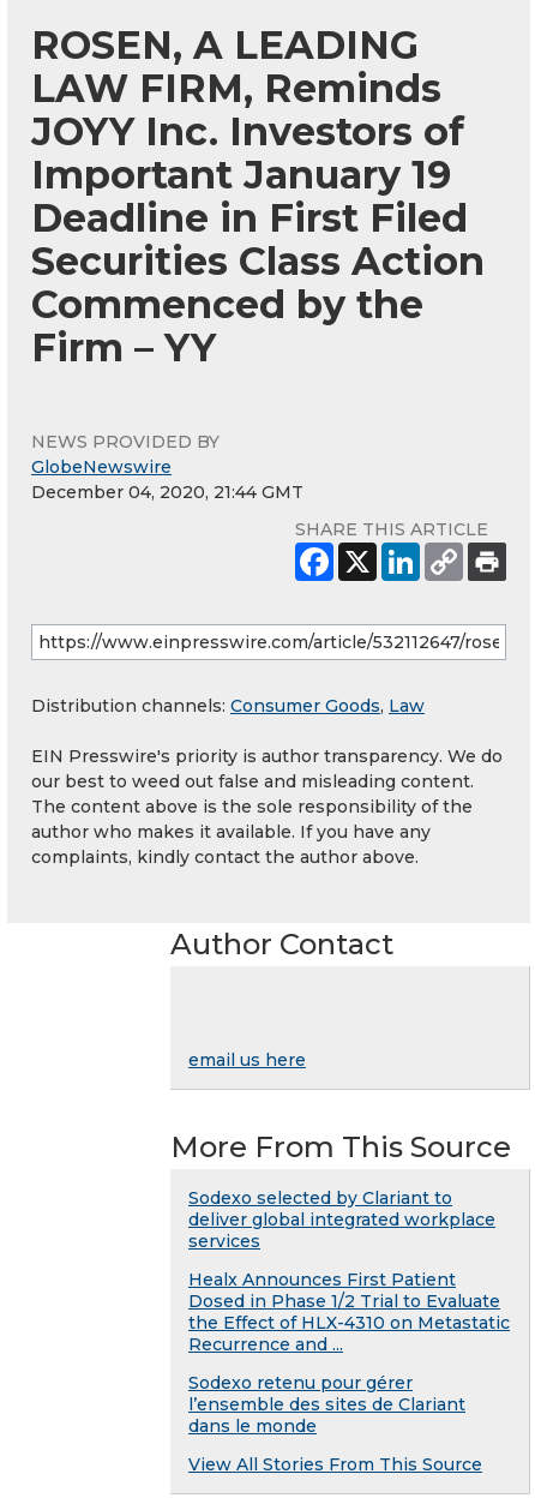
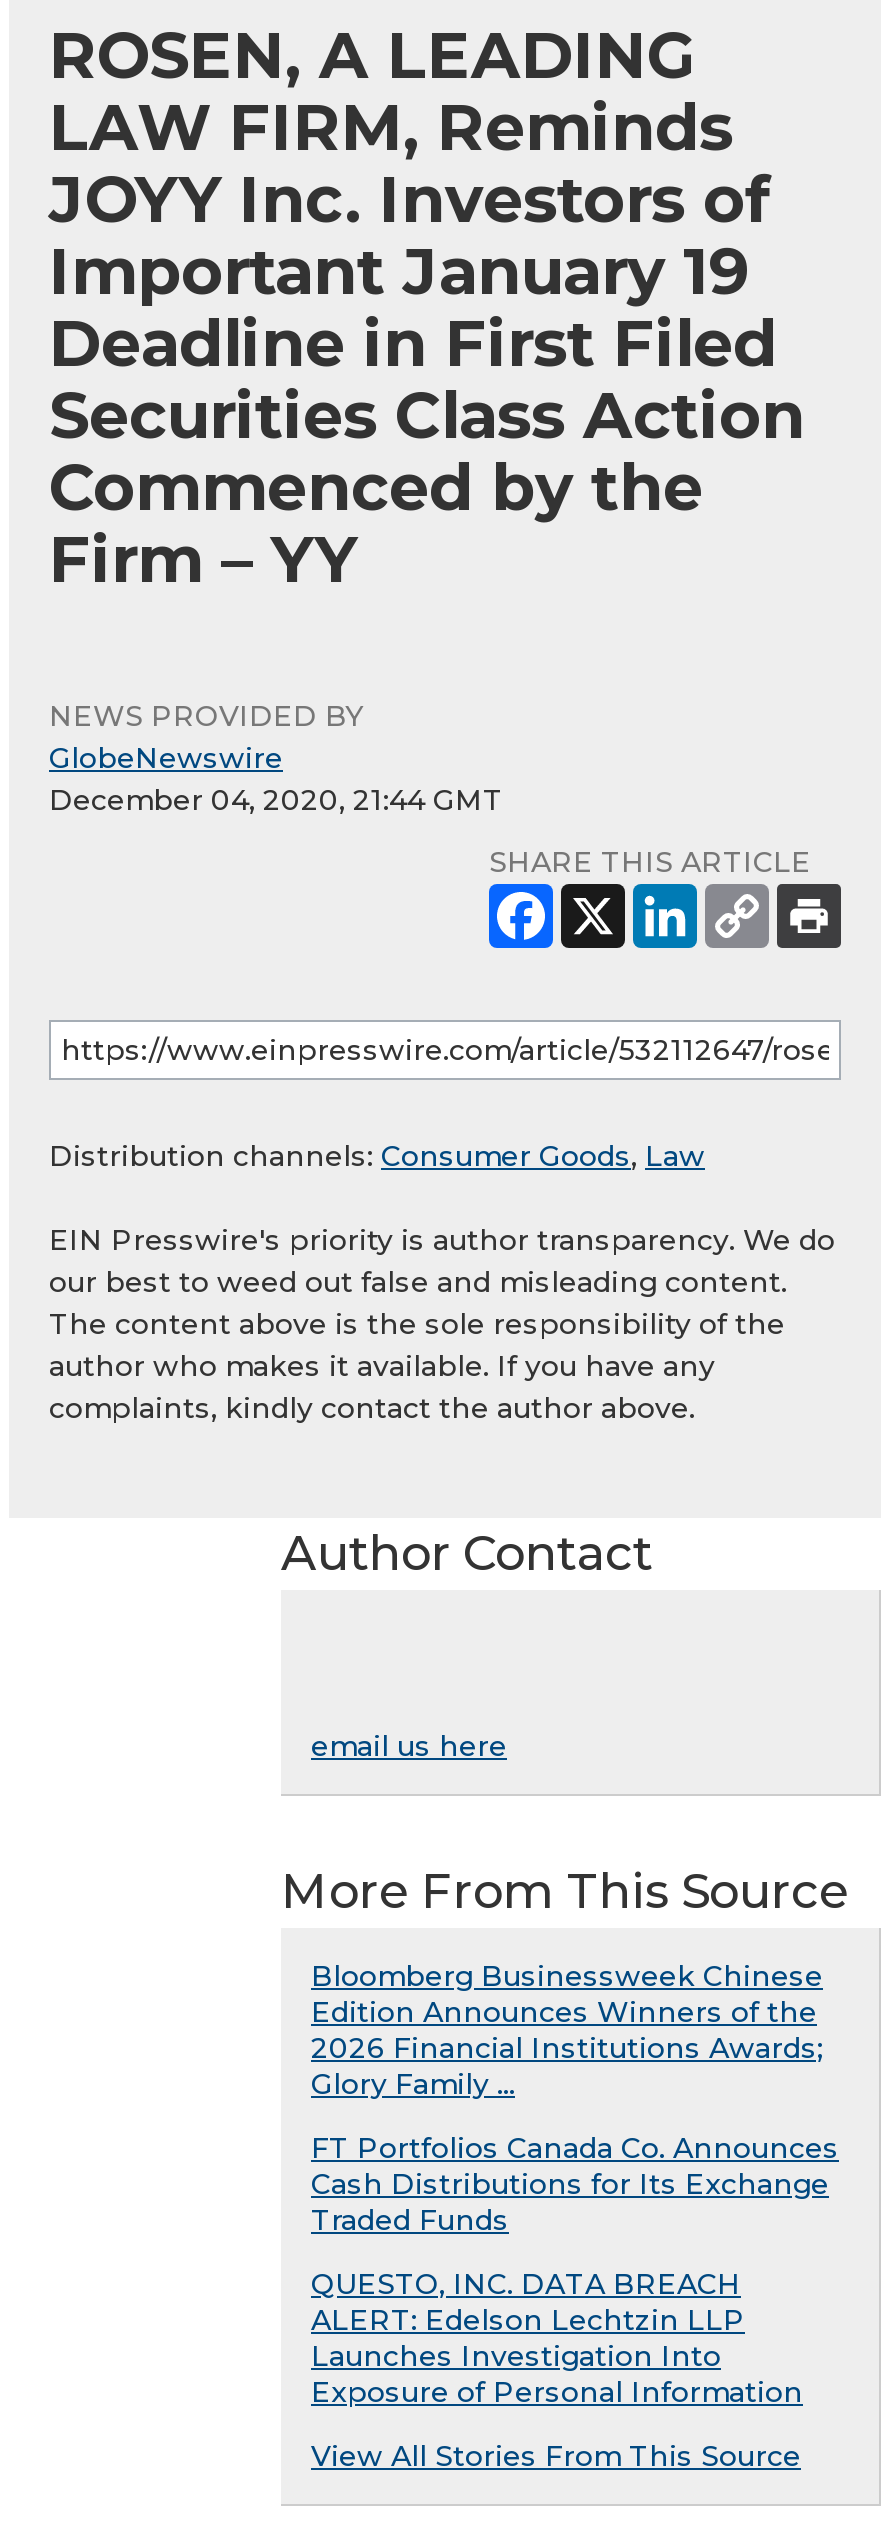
[188,1187,495,1252] Sodexo selected by Clariant to | deliver global integrated workplace | services -> [311,1958,823,2102] Bloomberg Businessweek Chinese | Edition Announces Winners of the | 2026 Financial Institutions Awards; | Glory Family ...
[188,1269,510,1355] Healx Announces First Patient | Dosed in Phase 1/2 Trial to Evaluate | the Effect of HLX-4310 on Metastatic | Recurrence and ... -> [311,2130,839,2238] FT Portfolios Canada Co. Announces | Cash Distributions for Its Exchange | Traded Funds
[188,1372,465,1437] Sodexo retenu pour gérer | l’ensemble des sites de Clariant | dans le monde -> [311,2266,803,2410] QUESTO, INC. DATA BREACH | ALERT: Edelson Lechtzin LLP | Launches Investigation Into | Exposure of Personal Information

